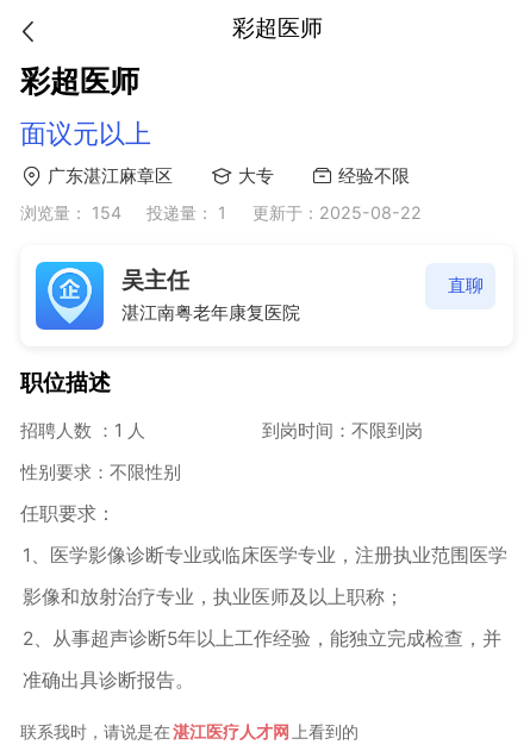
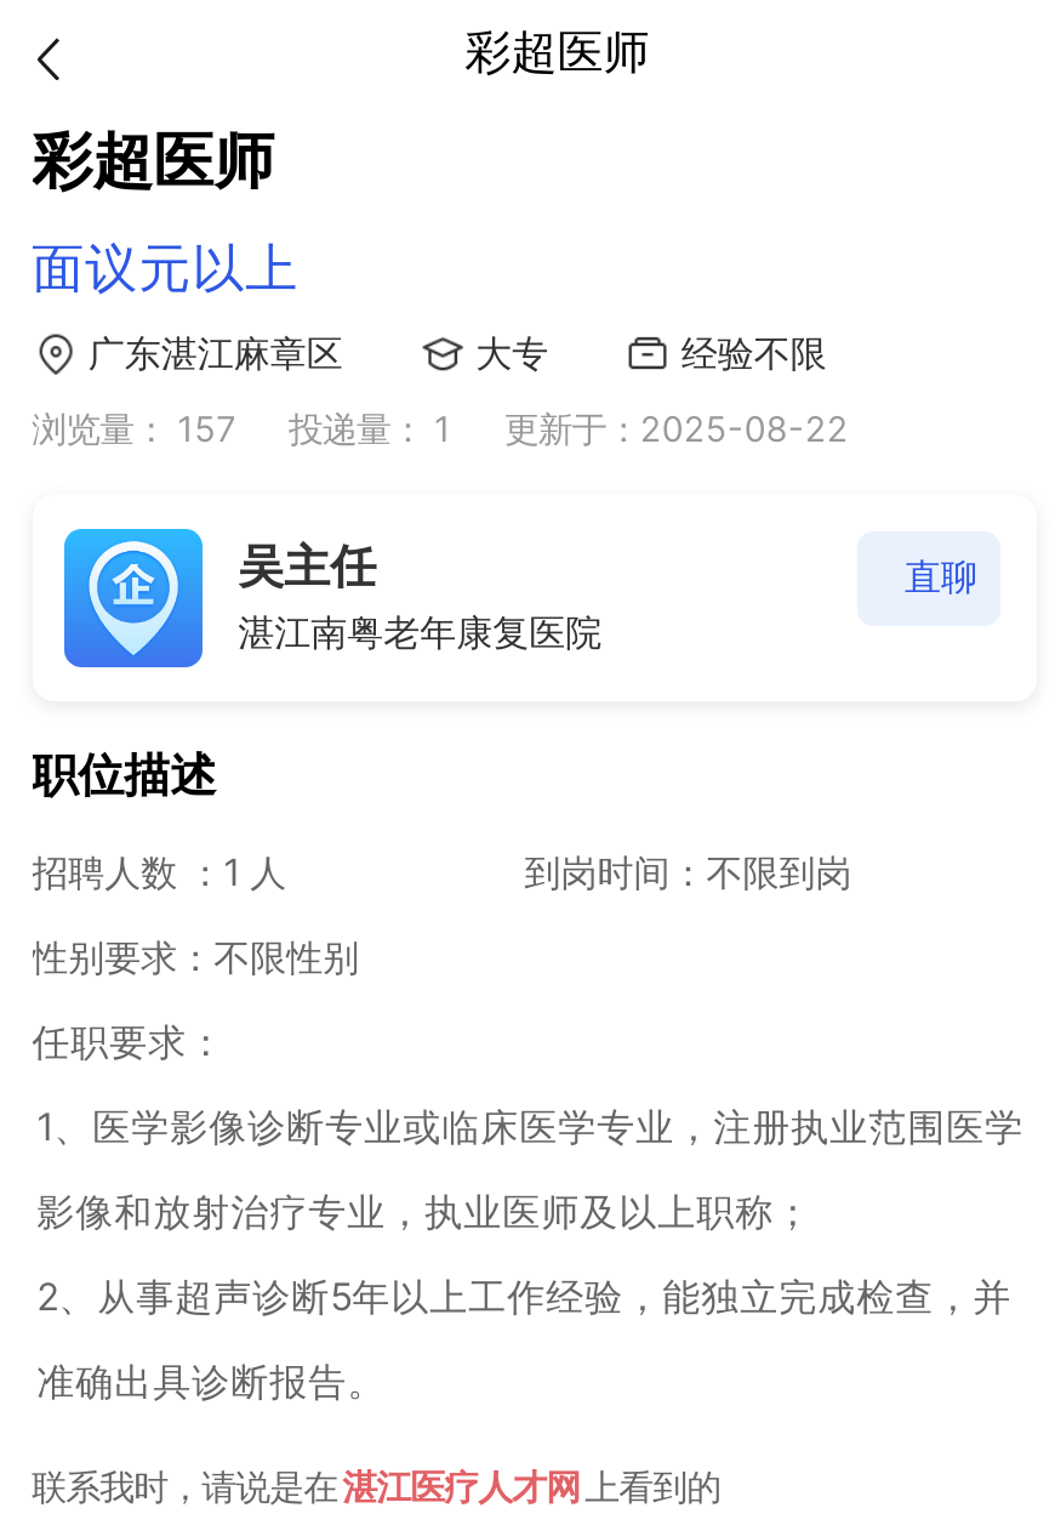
[20,202,422,222] 浏览量： 154 投递量： 1 更新于：2025-08-22 -> [32,407,849,448] 浏览量： 157 投递量： 1 更新于：2025-08-22

